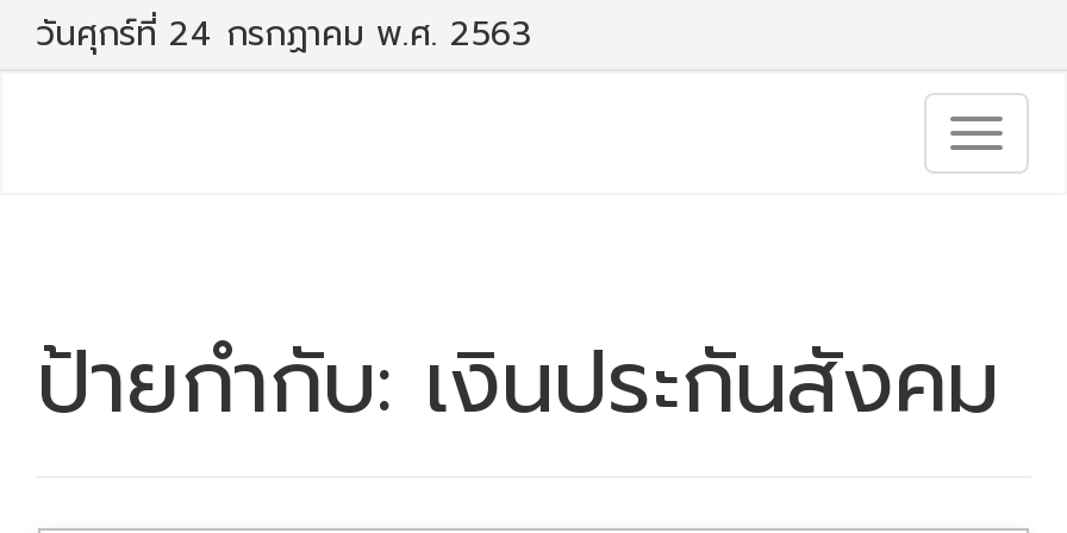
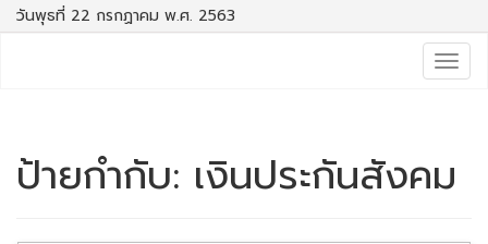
[36,10,531,59] วันศุกร์ที่ 24 กรกฏาคม พ.ศ. 2563 -> [16,4,235,27] วันพุธที่ 22 กรกฏาคม พ.ศ. 2563

